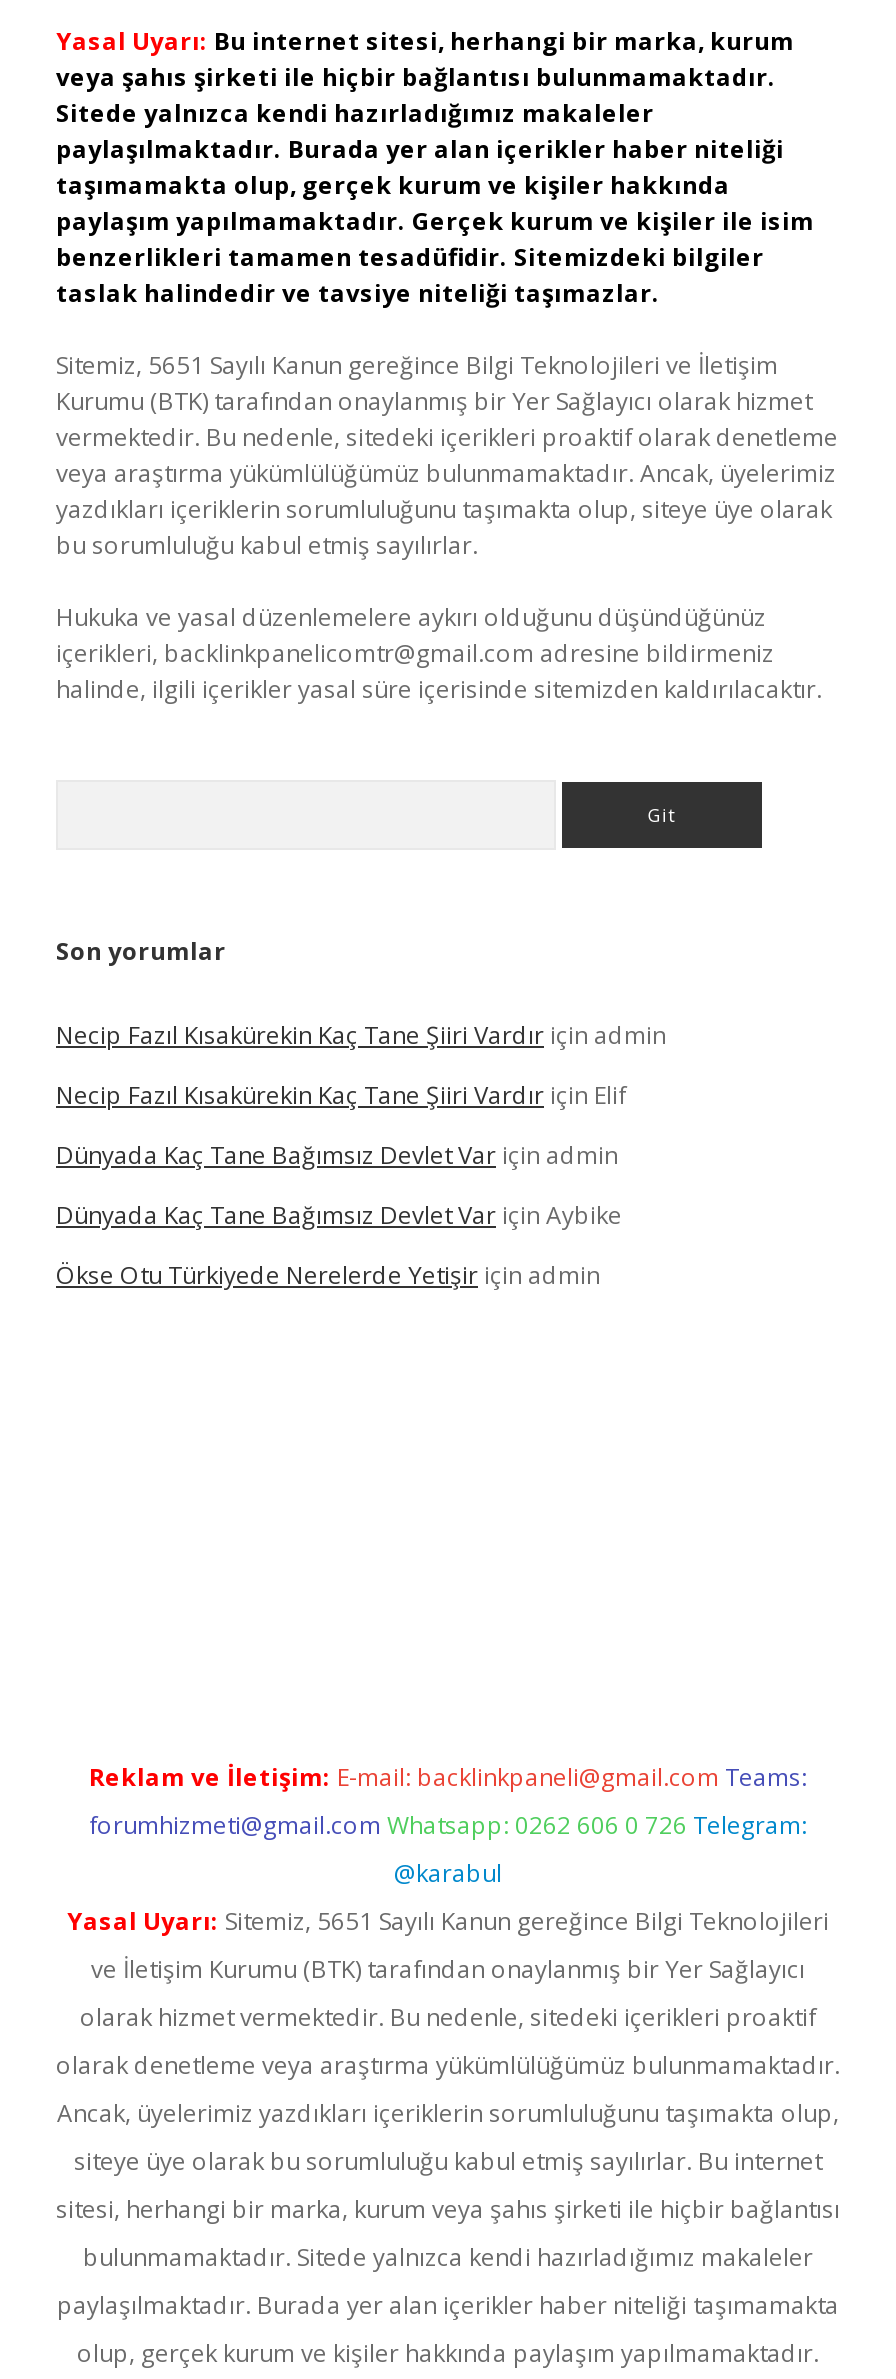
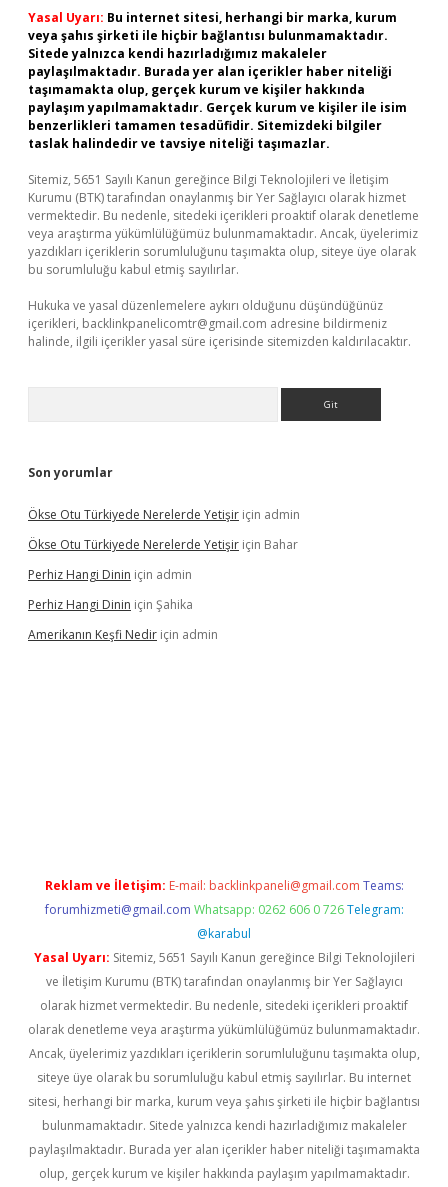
[56,1018,666,1232] Necip Fazıl Kısakürekin Kaç Tane Şiiri Vardır için admin | Necip Fazıl Kısakürekin Kaç Tane Şiiri Vardır için Elif | Dünyada Kaç Tane Bağımsız Devlet Var için admin | Dünyada Kaç Tane Bağımsız Devlet Var için Aybike -> none
moved [56,1258,600,1292] -> [28,506,300,523]: Ökse Otu Türkiyede Nerelerde Yetişir için admin
none -> [28,536,298,643] Ökse Otu Türkiyede Nerelerde Yetişir için Bahar | Perhiz Hangi Dinin için admin | Perhiz Hangi Dinin için Şahika | Amerikanın Keşfi Nedir için admin

